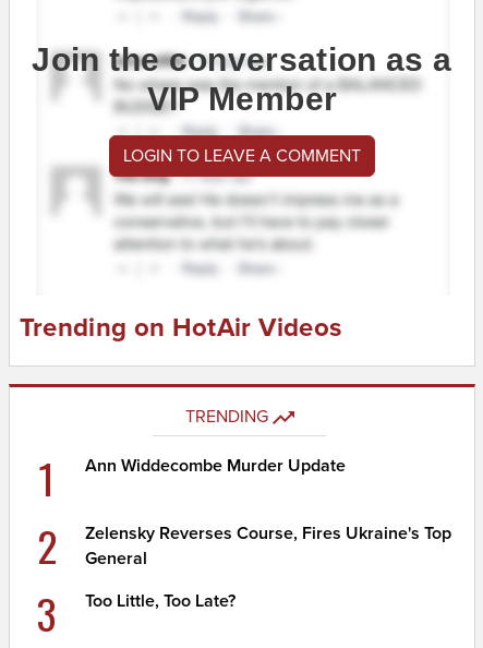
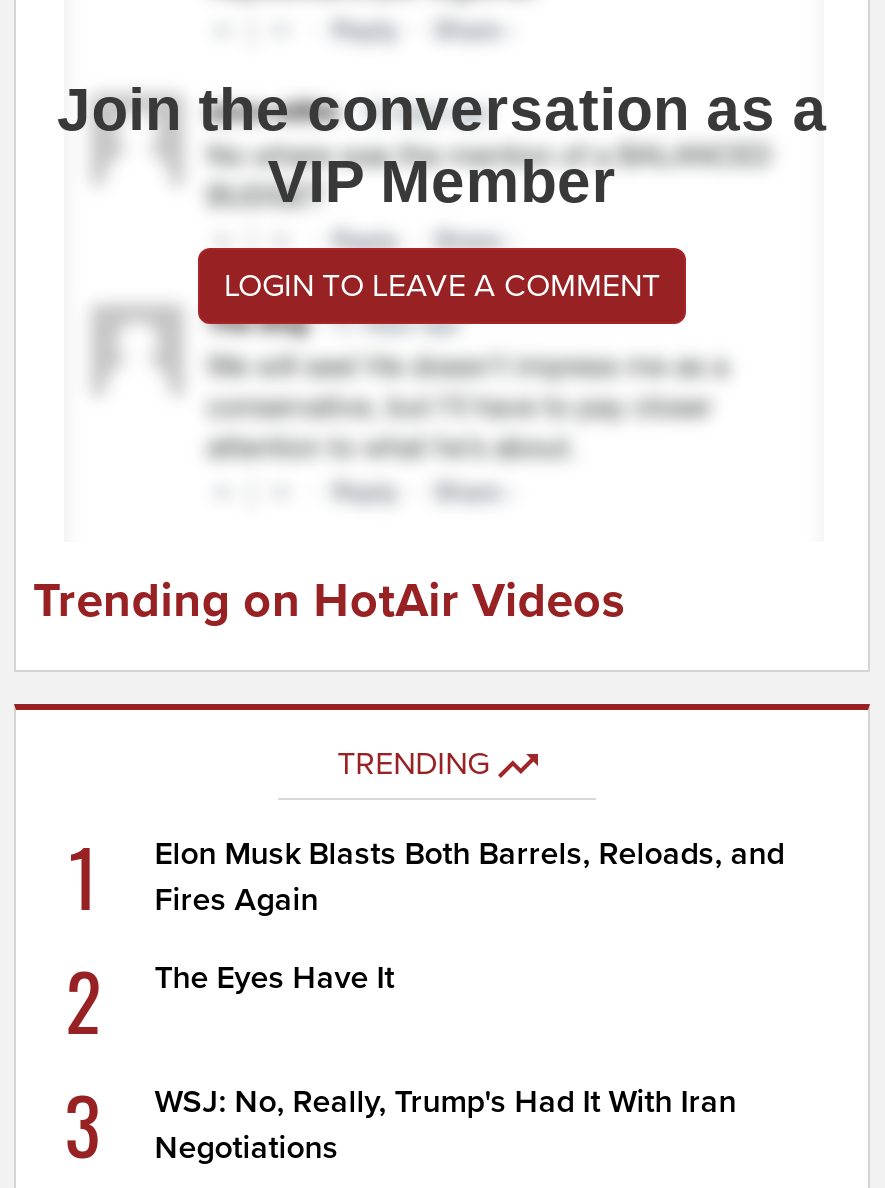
[85,455,346,477] Ann Widdecombe Murder Update -> [154,834,784,920] Elon Musk Blasts Both Barrels, Reloads, and | Fires Again
[85,523,452,569] Zelensky Reverses Course, Fires Ukraine's Top | General -> [154,958,394,998] The Eyes Have It
[85,590,236,612] Too Little, Too Late? -> [154,1082,736,1168] WSJ: No, Really, Trump's Had It With Iran | Negotiations

